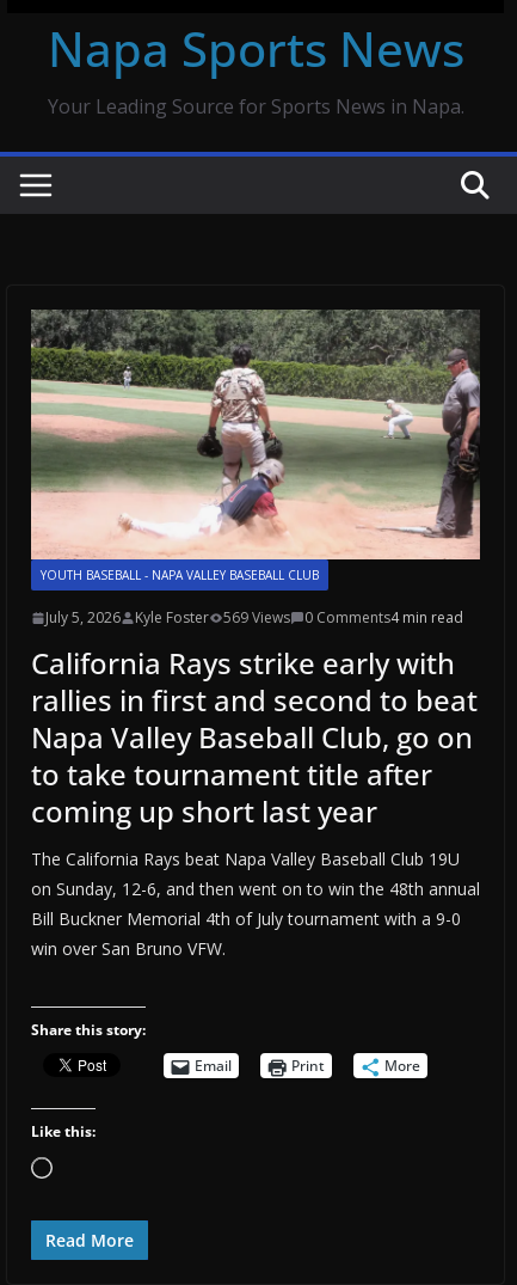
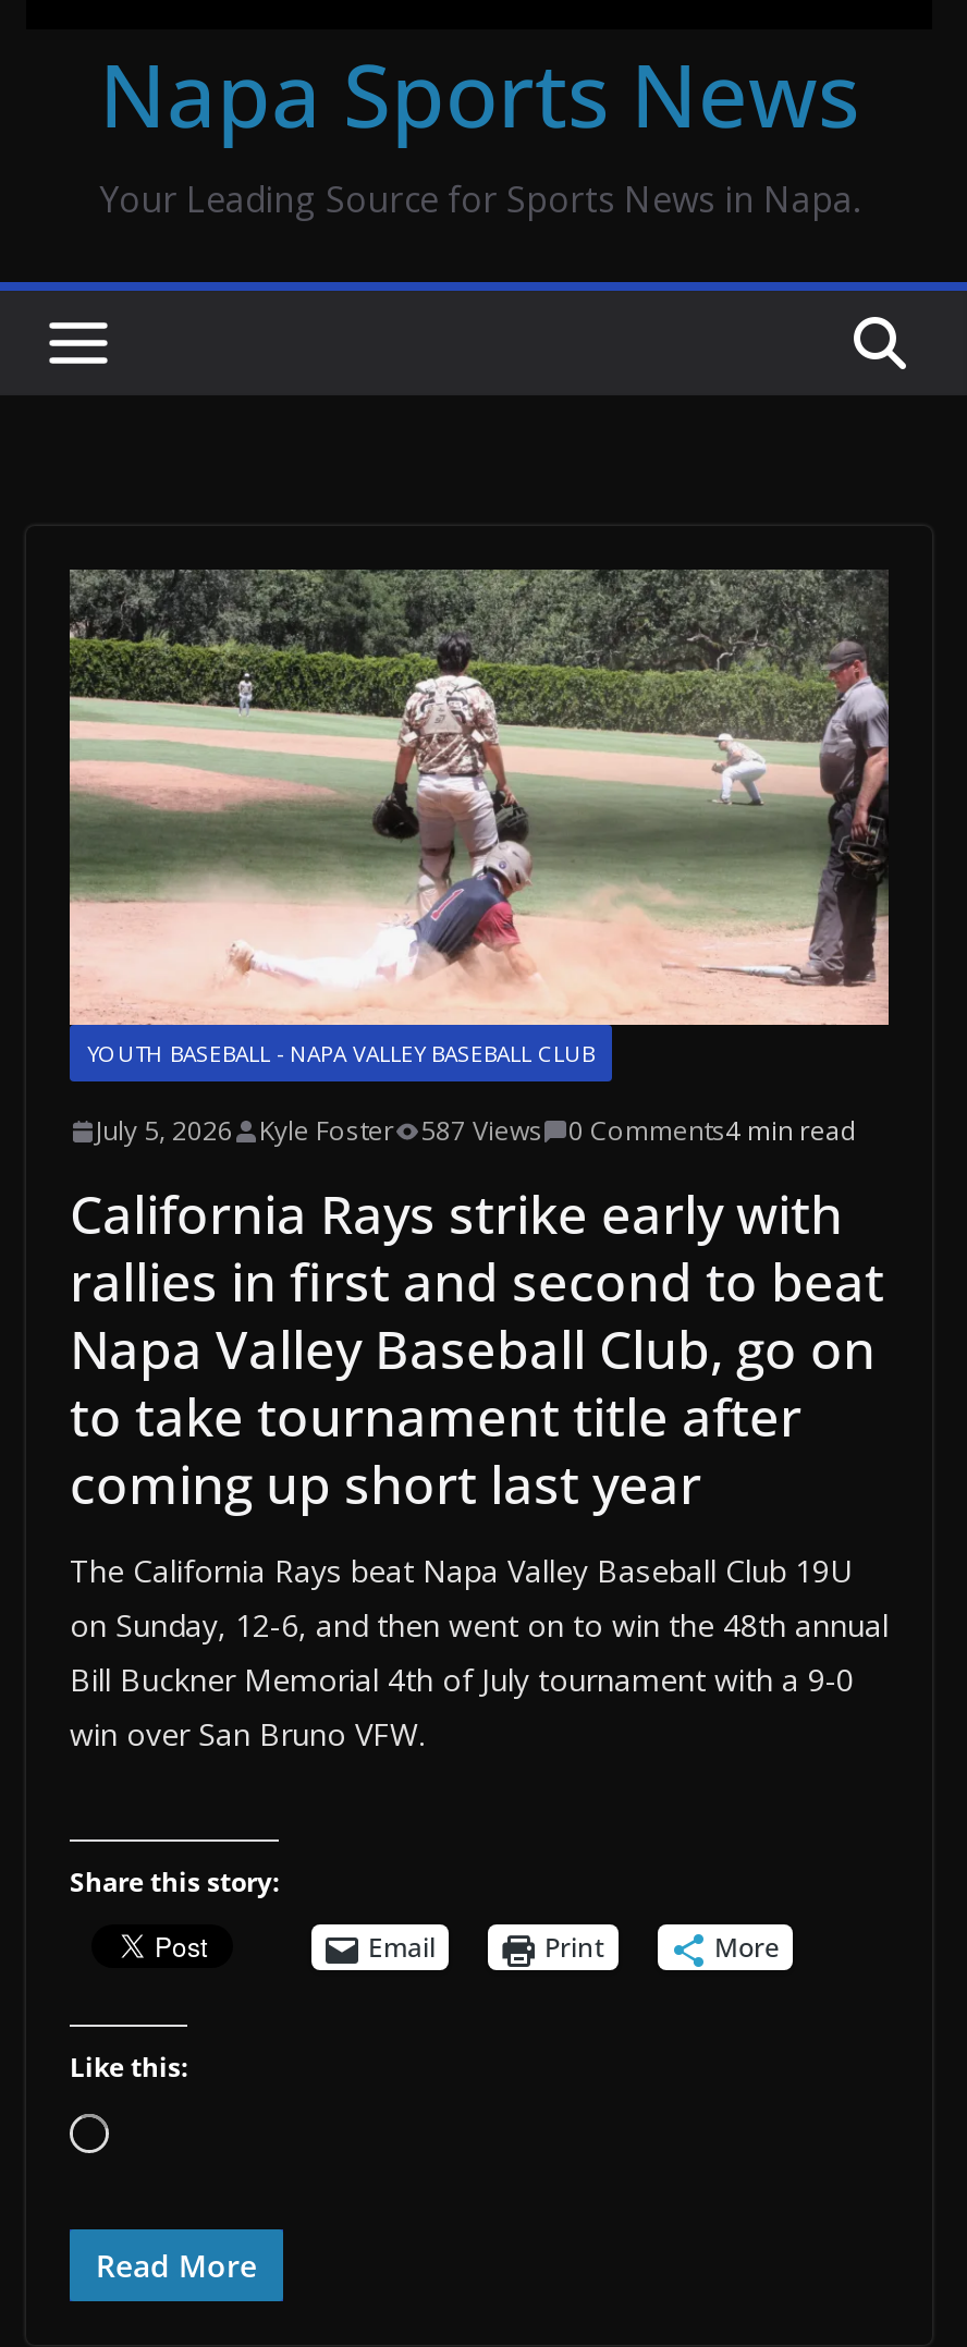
[45,607,463,628] July 5, 2026 Kyle Foster 569 Views 0 Comments4 min read -> [96,1112,858,1149] July 5, 2026 Kyle Foster 587 Views 0 Comments4 min read

